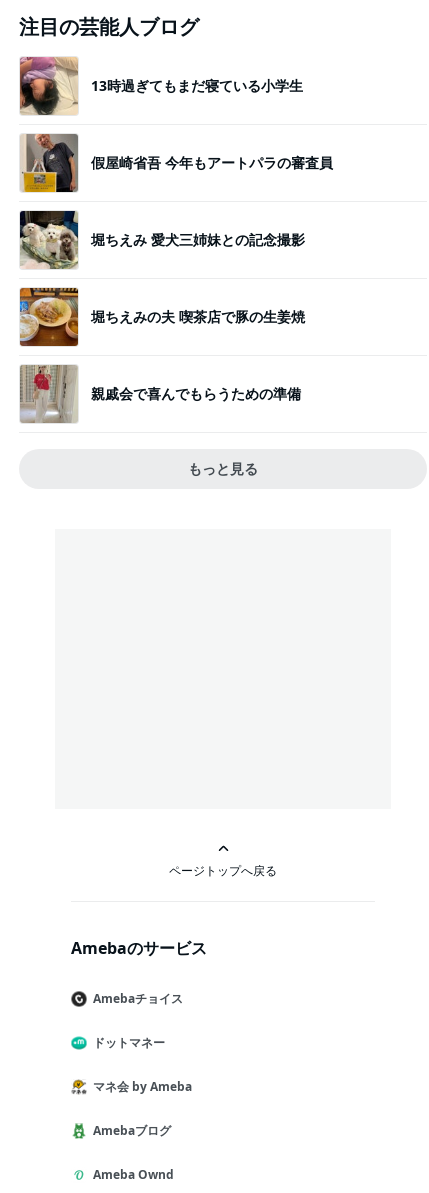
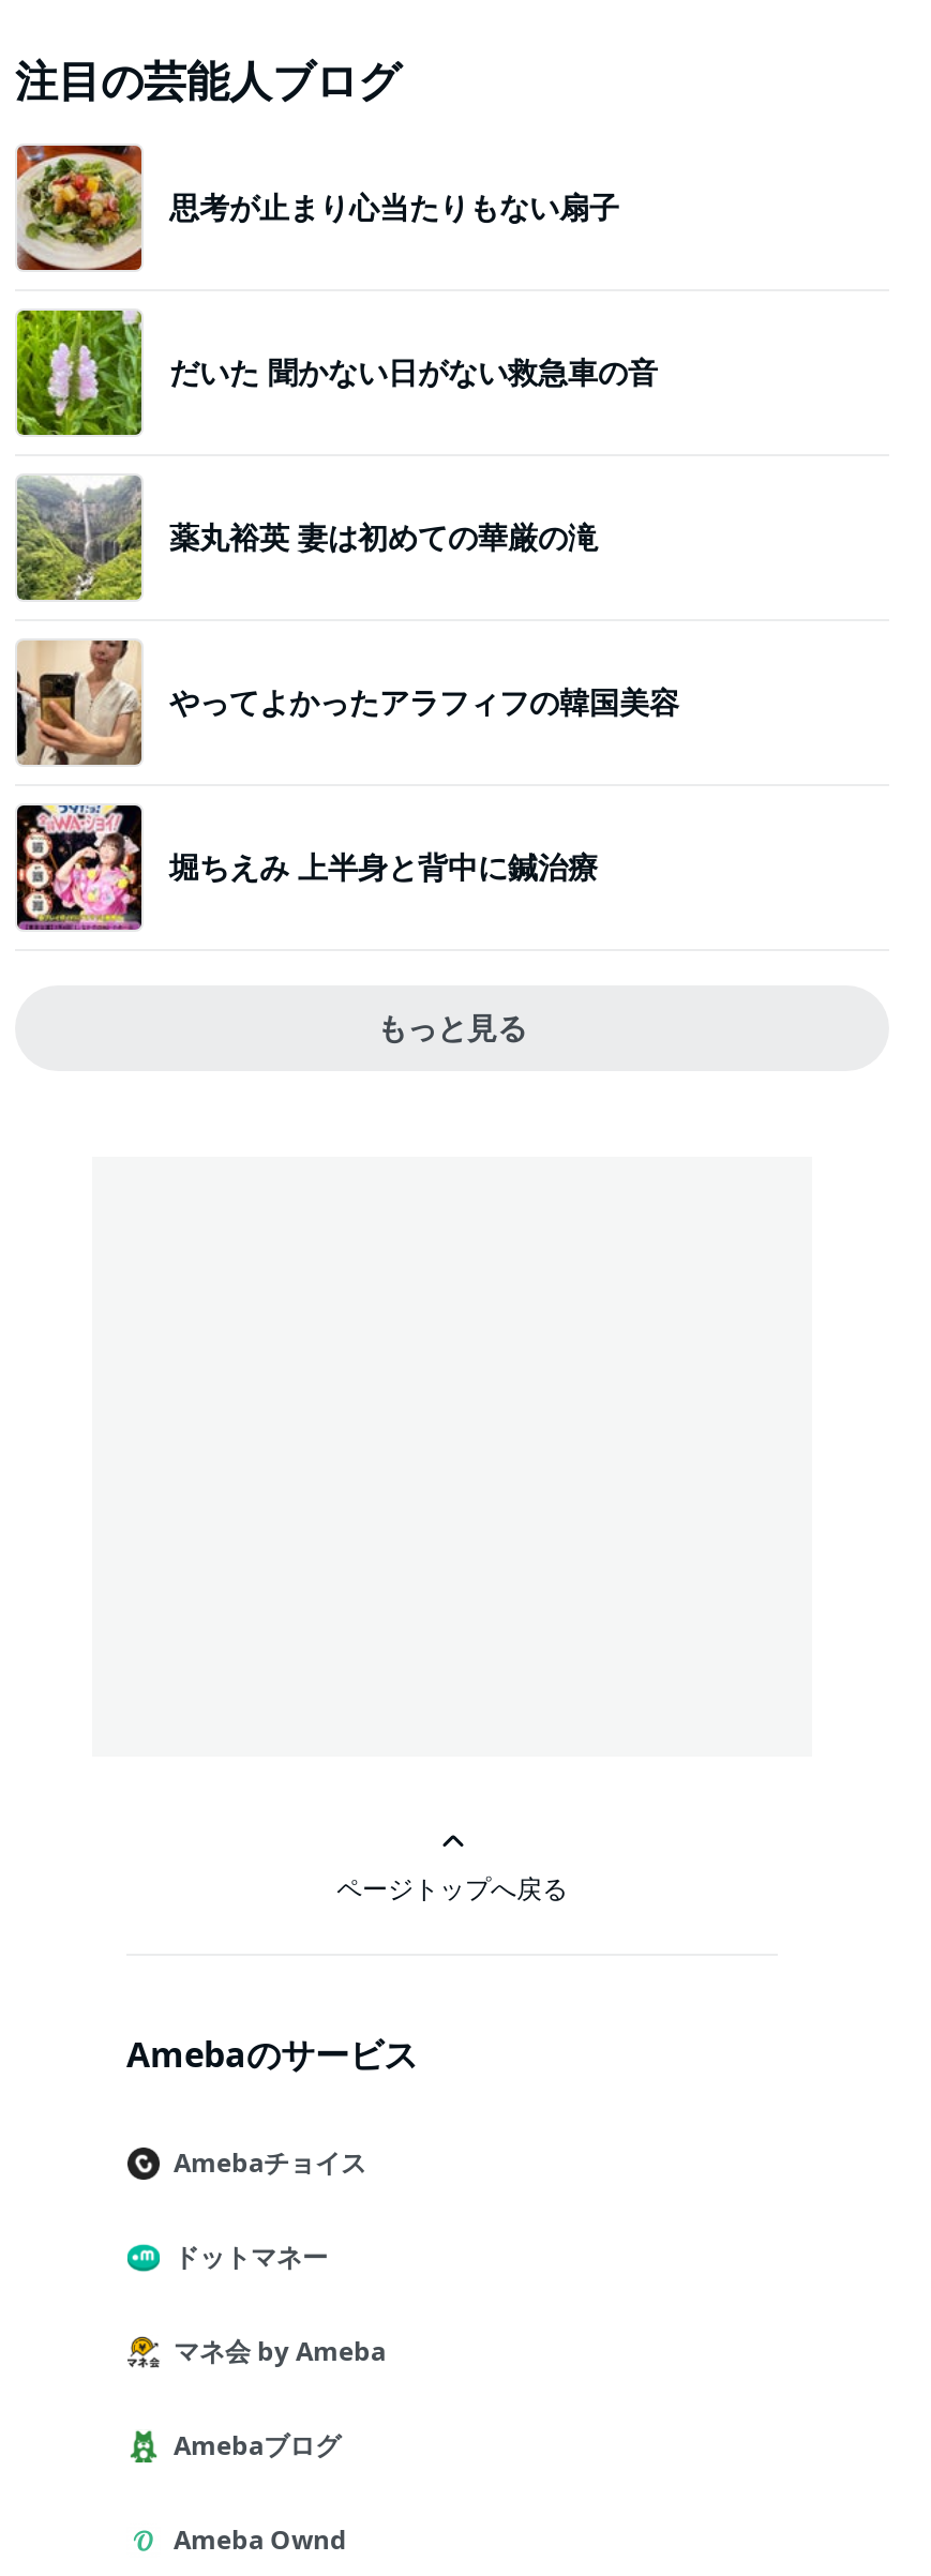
[19,56,303,116] [image] | 13時過ぎてもまだ寝ている小学生 -> [17,144,619,272] [image] | 思考が止まり心当たりもない扇子
[20,133,333,193] [image] | 假屋崎省吾 今年もアートパラの審査員 -> [15,308,658,437] [image] | だいた 聞かない日がない救急車の音
[19,210,305,270] [image] | 堀ちえみ 愛犬三姉妹との記念撮影 -> [15,476,598,602] [image] | 薬丸裕英 妻は初めての華厳の滝
[19,287,305,347] [image] | 堀ちえみの夫 喫茶店で豚の生姜焼 -> [15,641,679,767] [image] | やってよかったアラフィフの韓国美容
[19,364,301,424] [image] | 親戚会で喜んでもらうための準備 -> [15,803,598,932] [image] | 堀ちえみ 上半身と背中に鍼治療

